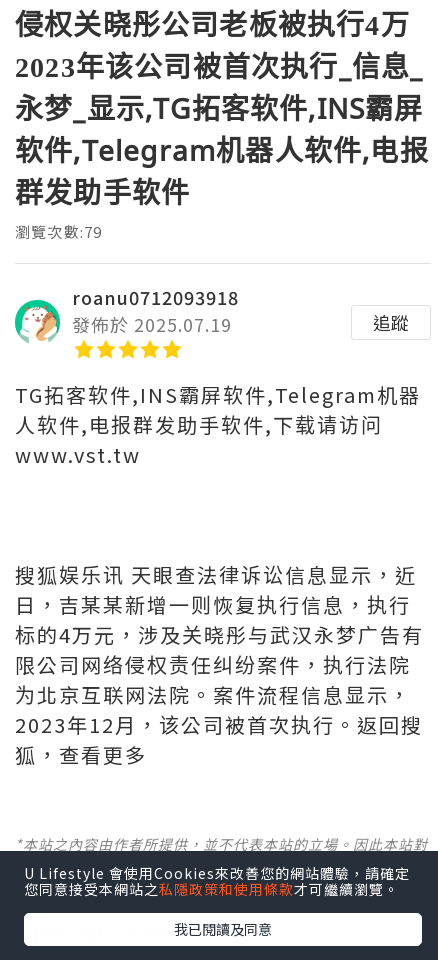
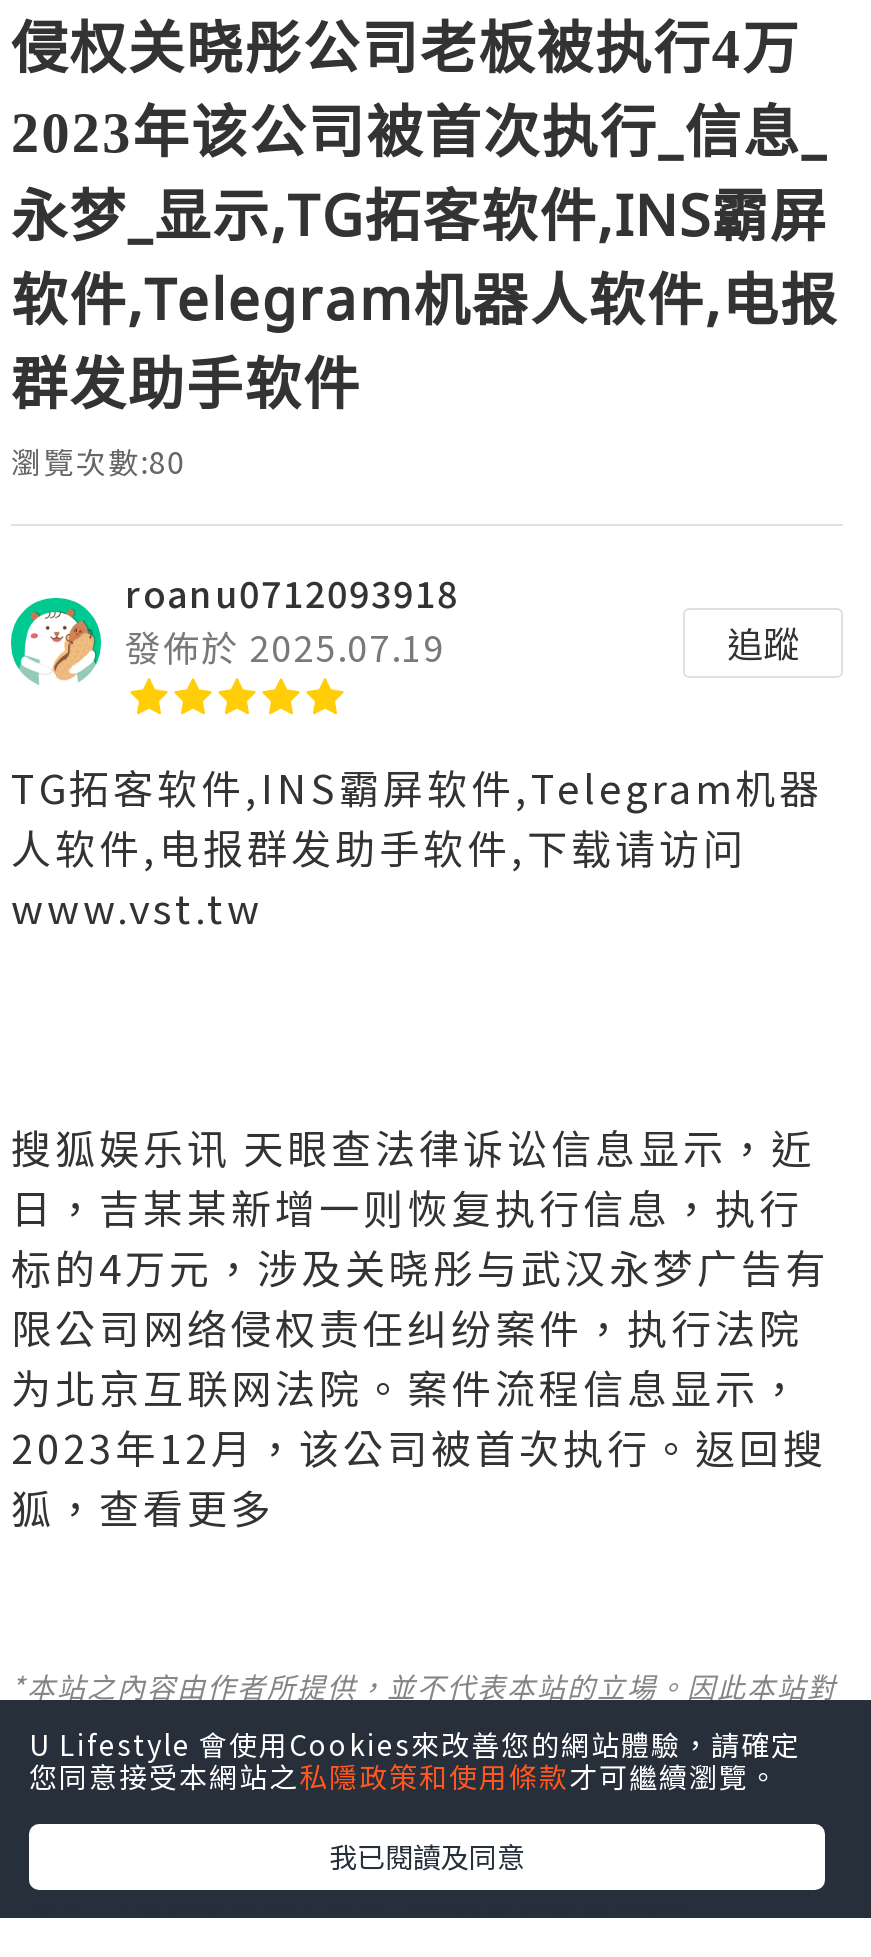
[15,221,102,242] 瀏覽次數:79 -> [11,440,186,482] 瀏覽次數:80

